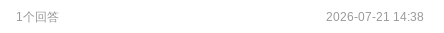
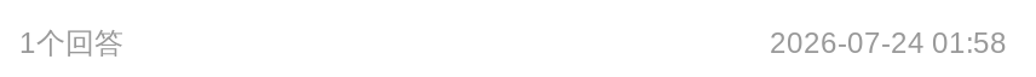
[326,10,424,24] 2026-07-21 14:38 -> [770,26,1007,60] 2026-07-24 01:58

